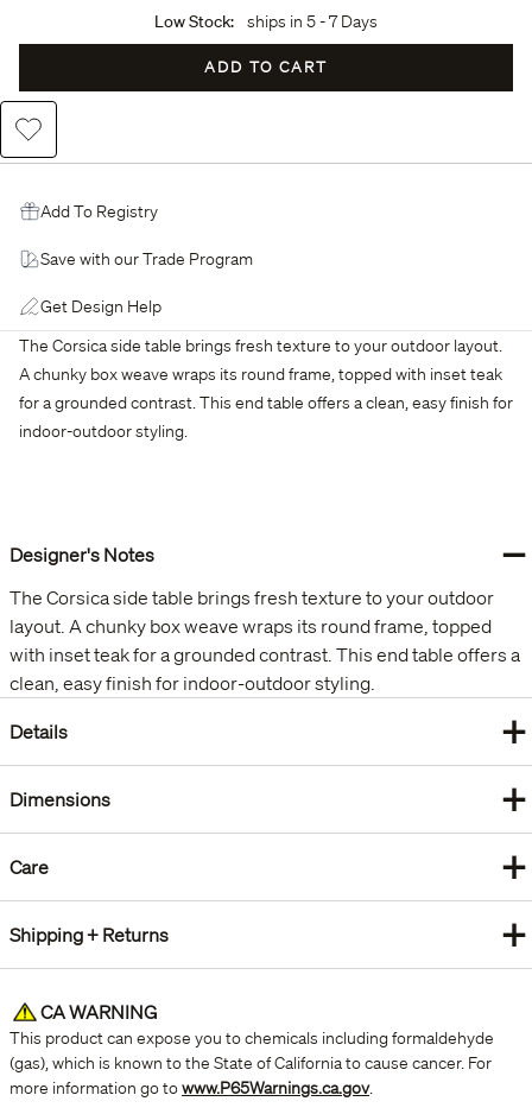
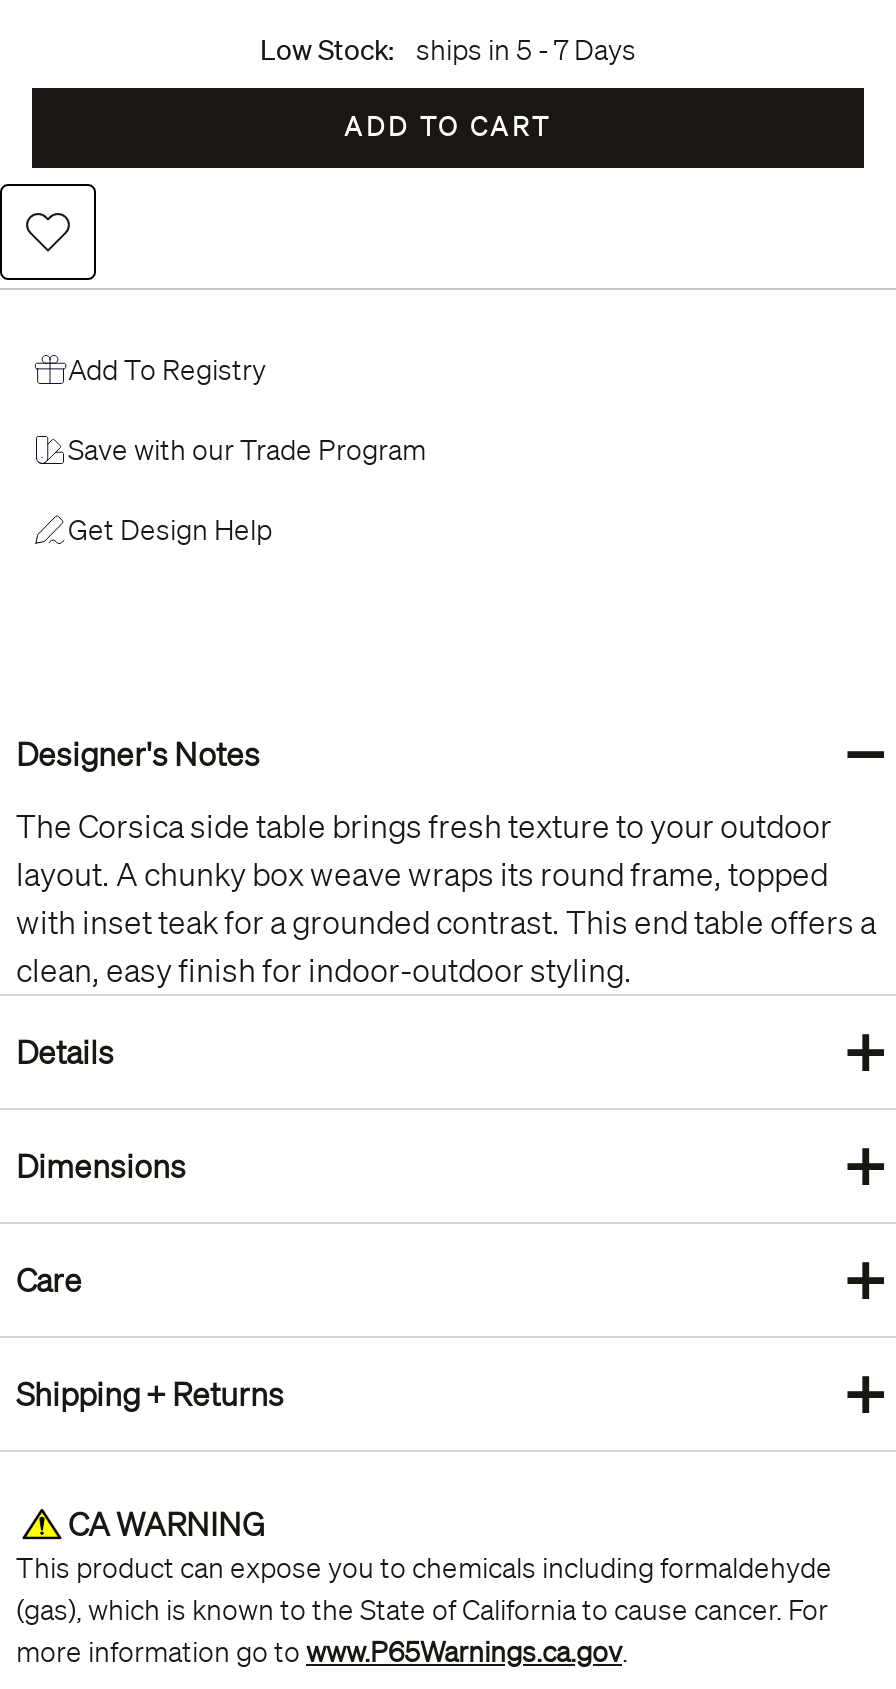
[19,335,513,441] The Corsica side table brings fresh texture to your outdoor layout. | A chunky box weave wraps its round frame, topped with inset teak | for a grounded contrast. This end table offers a clean, easy finish for | indoor-outdoor styling. -> none

